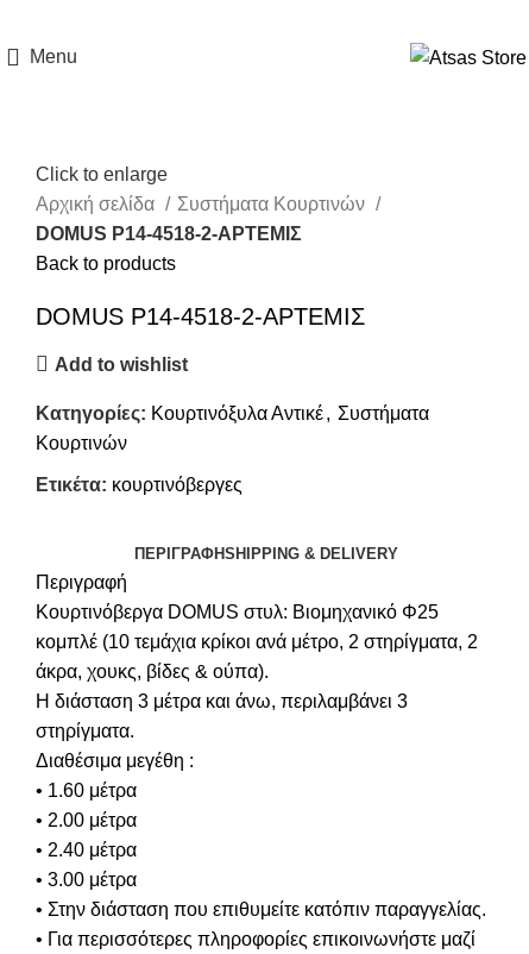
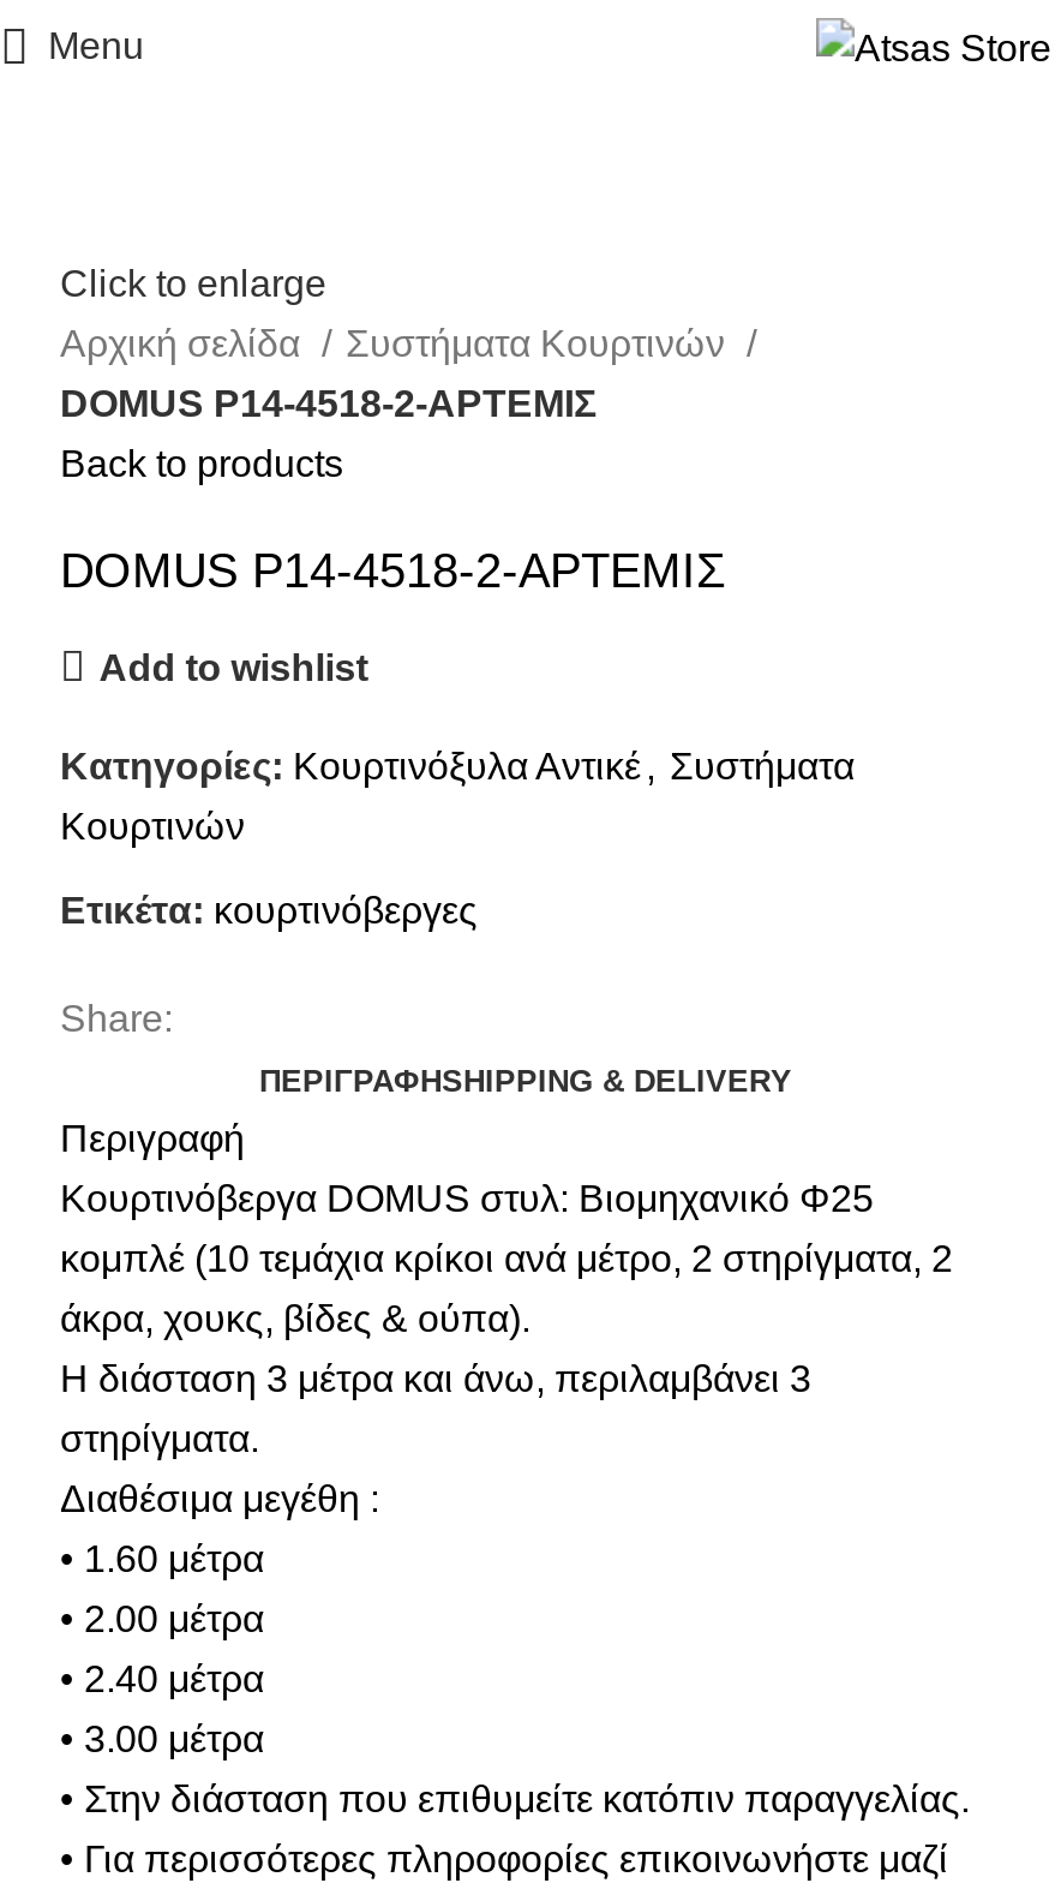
none -> [60,999,173,1039] Share:

